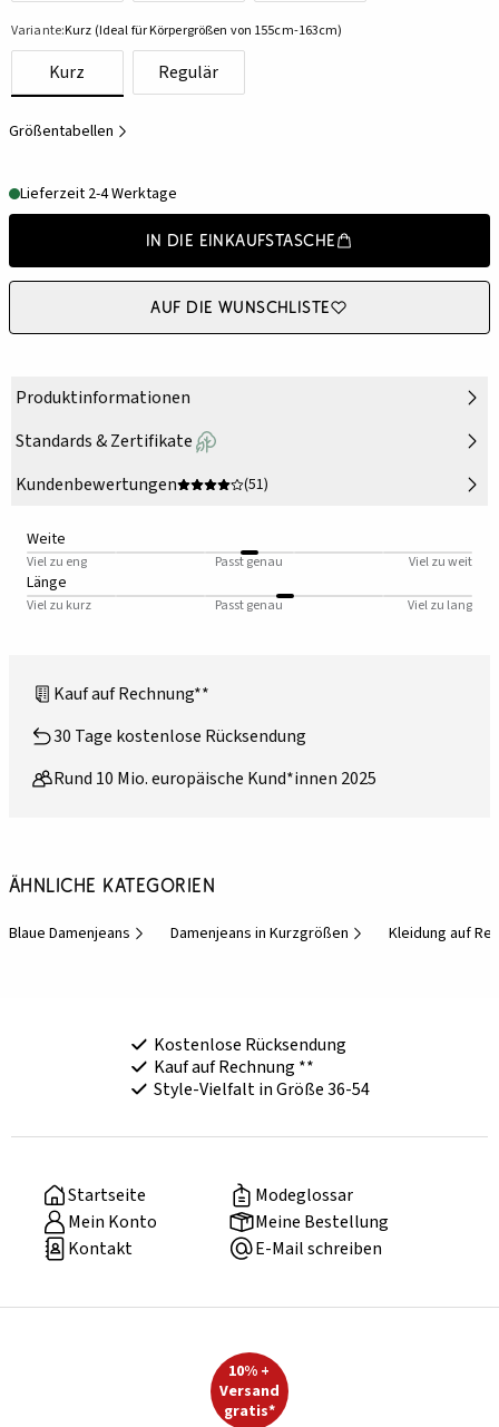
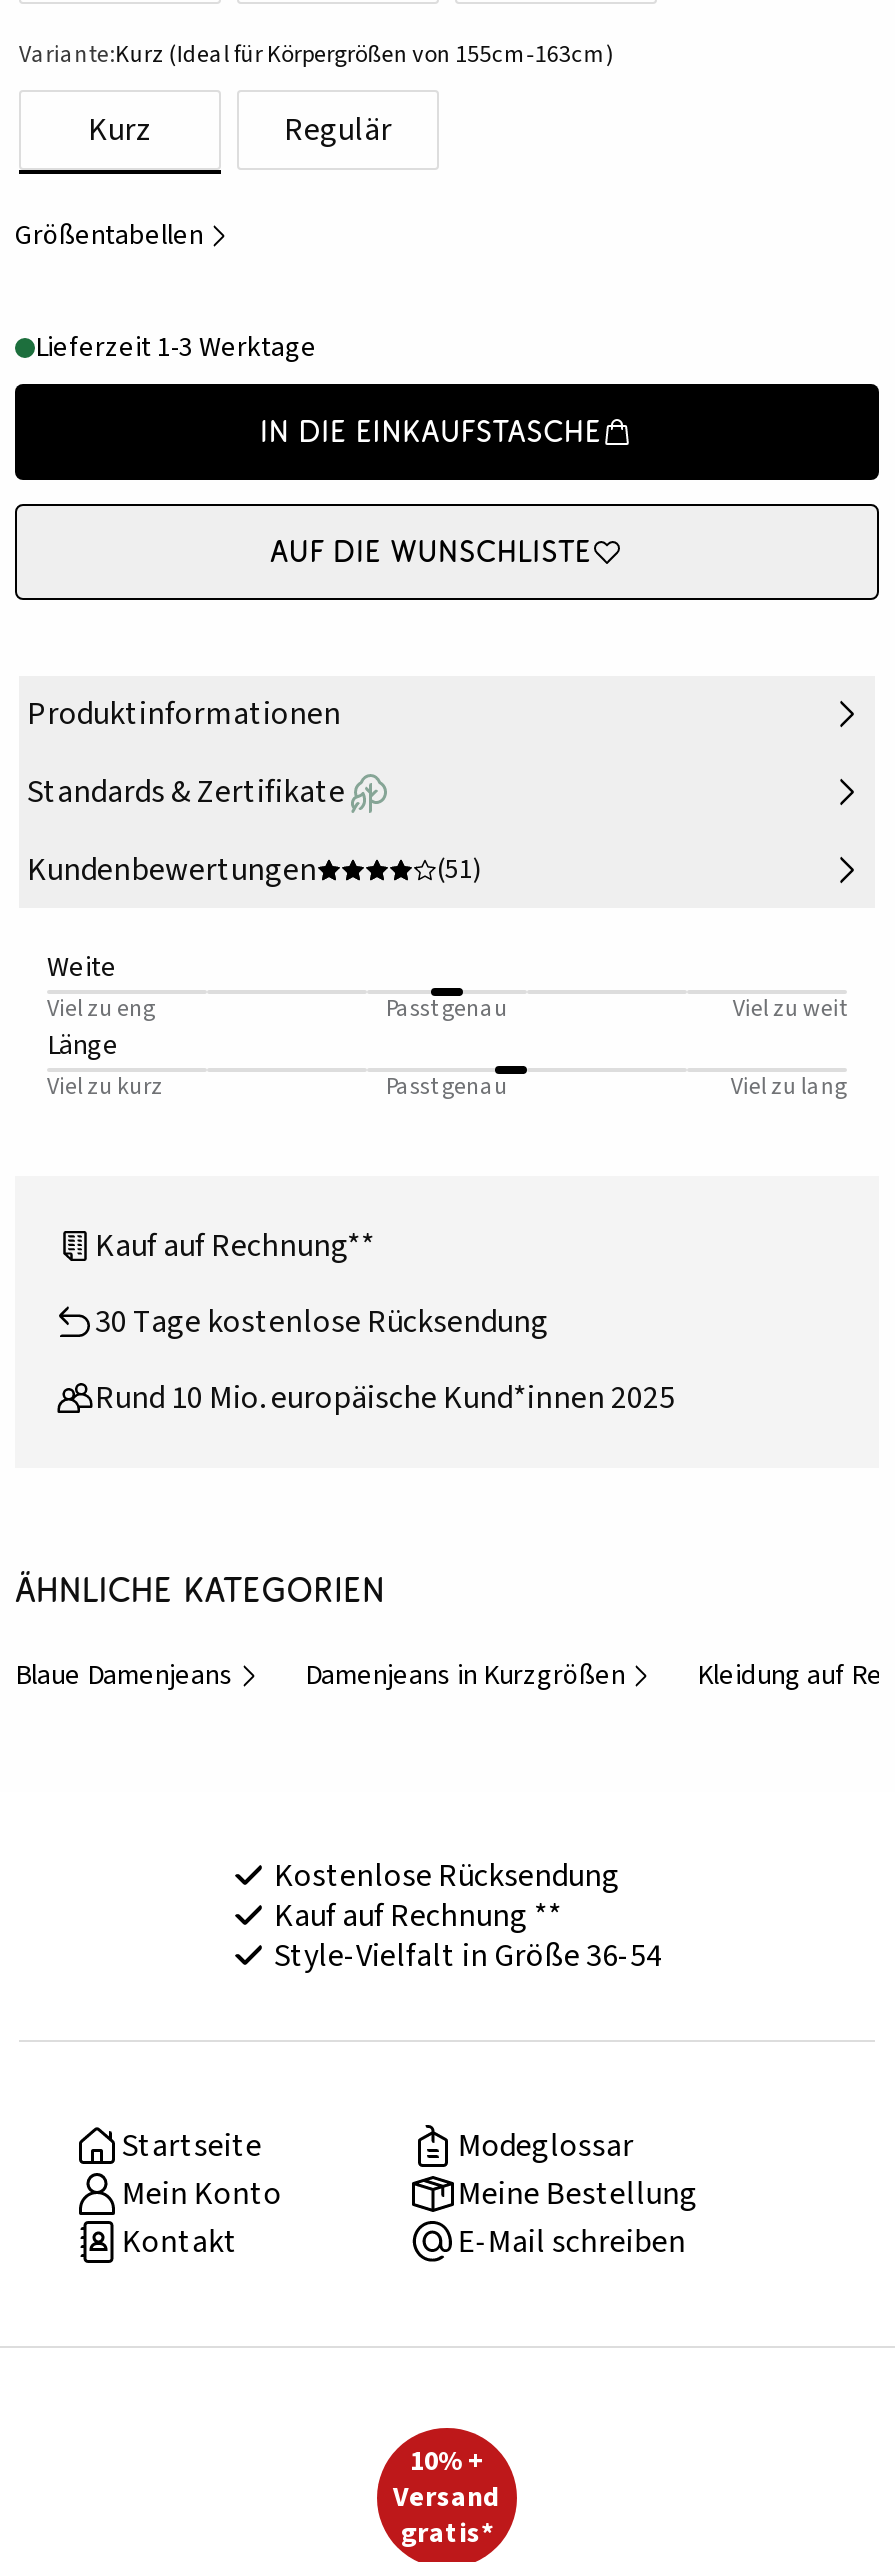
[20,183,177,205] Lieferzeit 2-4 Werktage -> [35,329,317,369] Lieferzeit 1-3 Werktage

